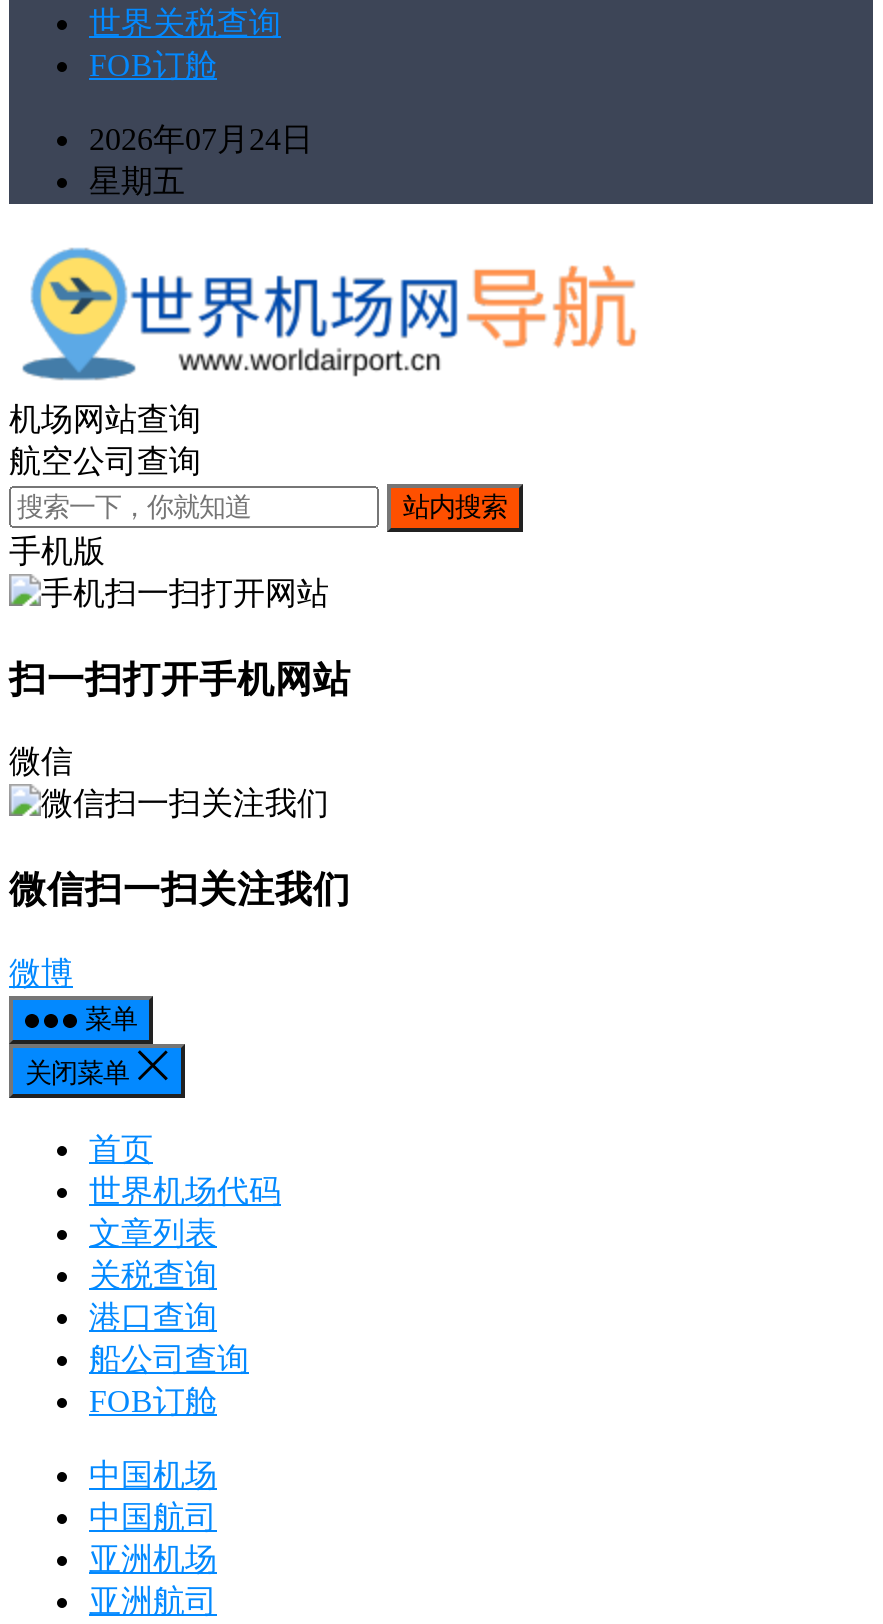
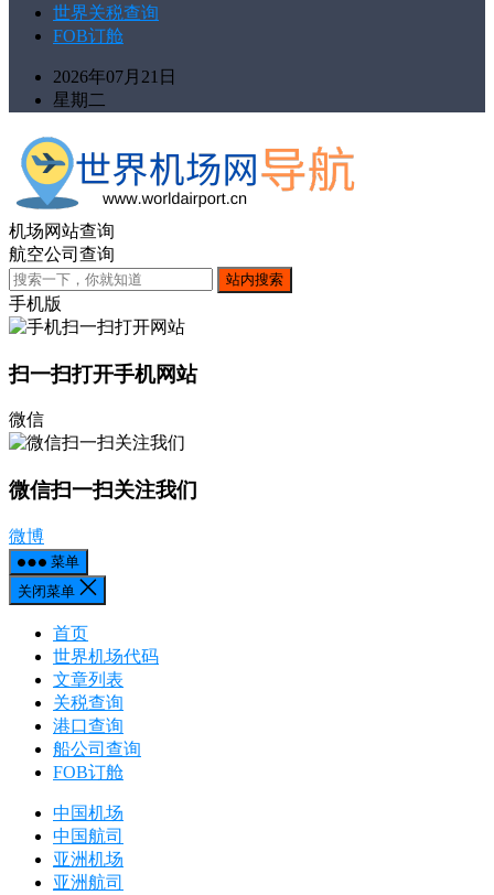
[89,122,313,156] 2026年07月24日 -> [53,67,176,86] 2026年07月21日
[89,164,185,198] 星期五 -> [53,90,106,109] 星期二

